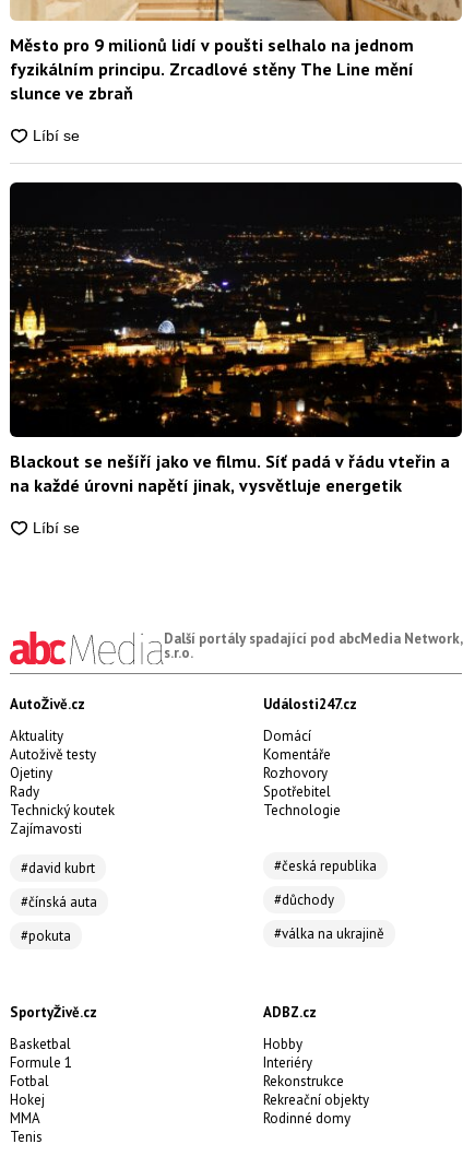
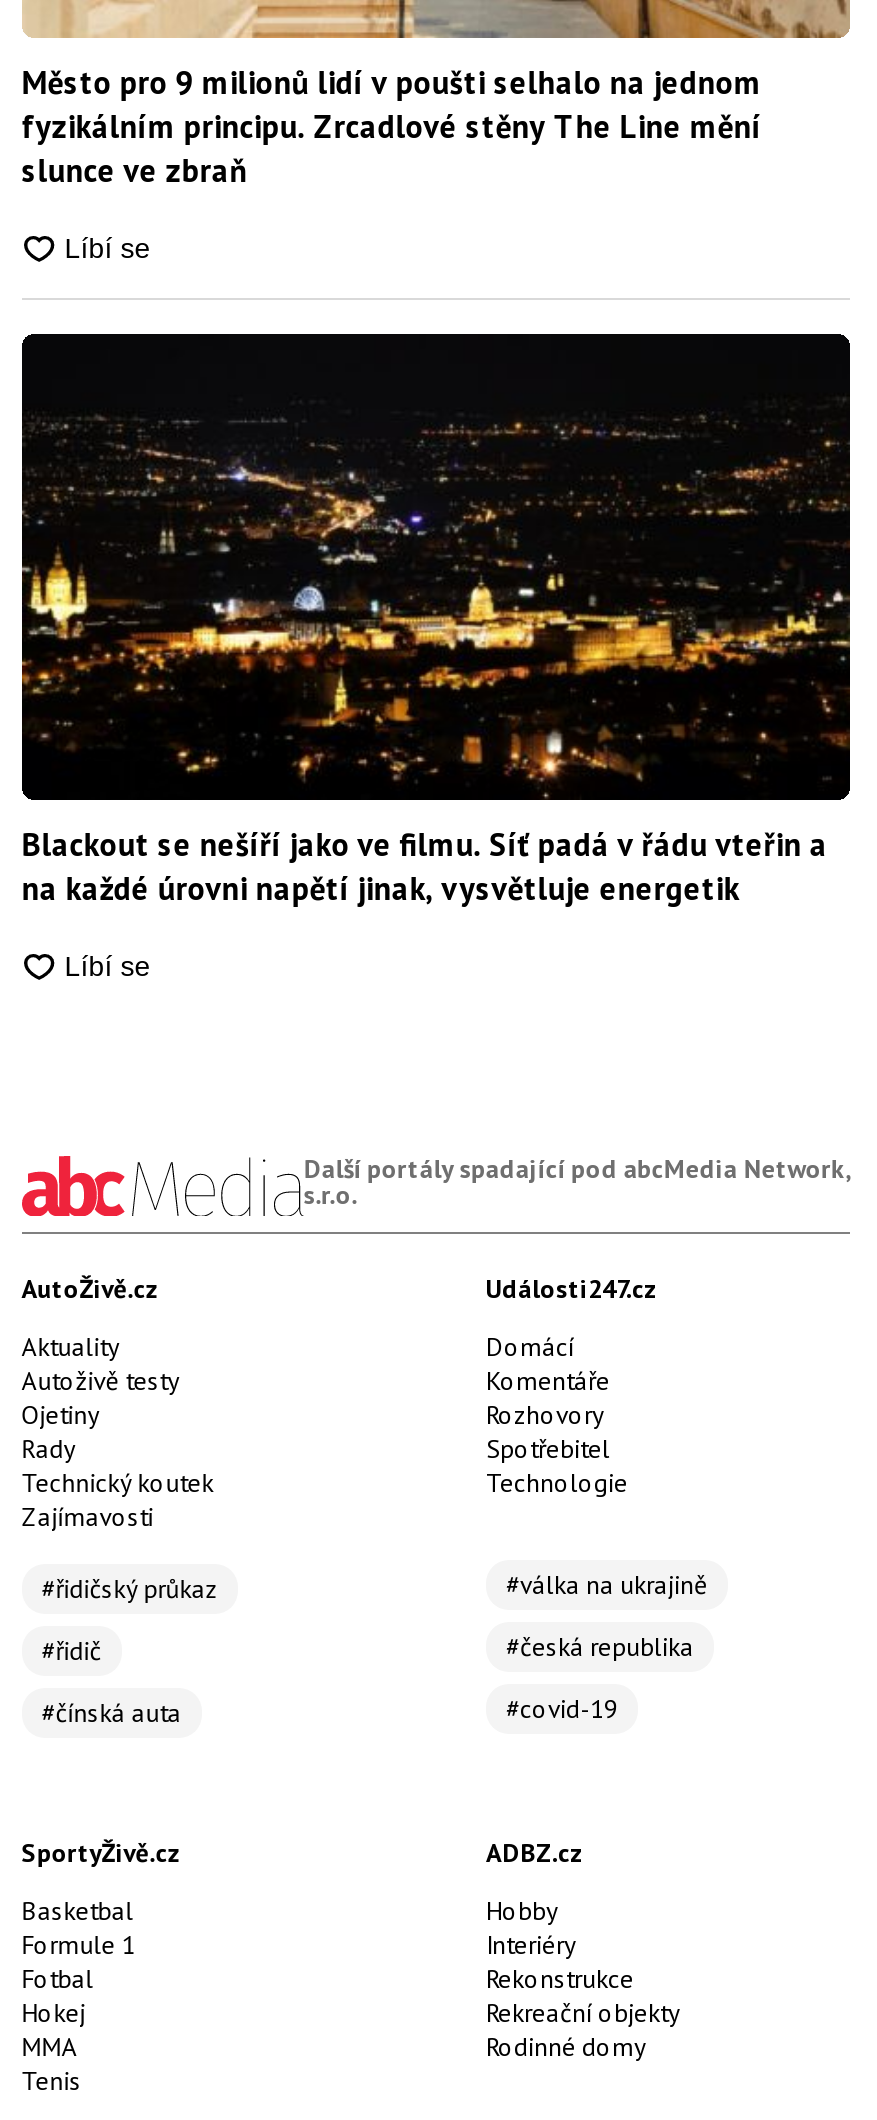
[21,858,95,877] #david kubrt -> [42,1571,218,1667] #řidičský průkaz | #řidič
moved [274,856,377,875] -> [506,1629,694,1663]: #česká republika
moved [21,892,97,911] -> [42,1695,182,1729]: #čínská auta
[274,890,334,909] #důchody -> [506,1691,618,1725] #covid-19
[21,926,71,945] #pokuta -> none
moved [274,924,384,942] -> [506,1567,708,1601]: #válka na ukrajině

